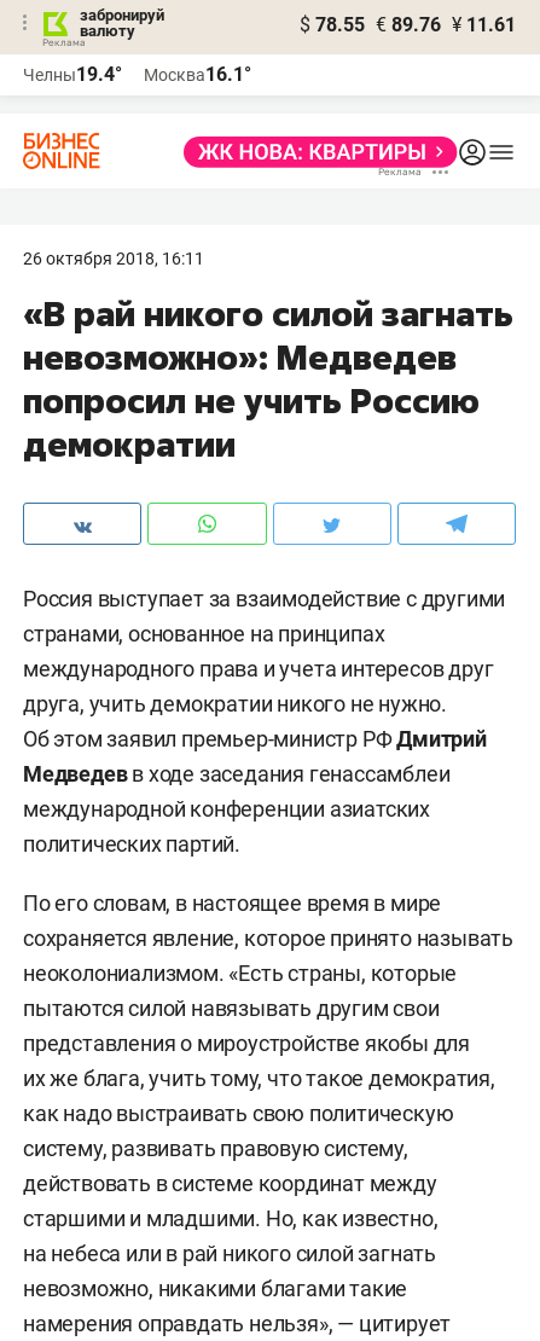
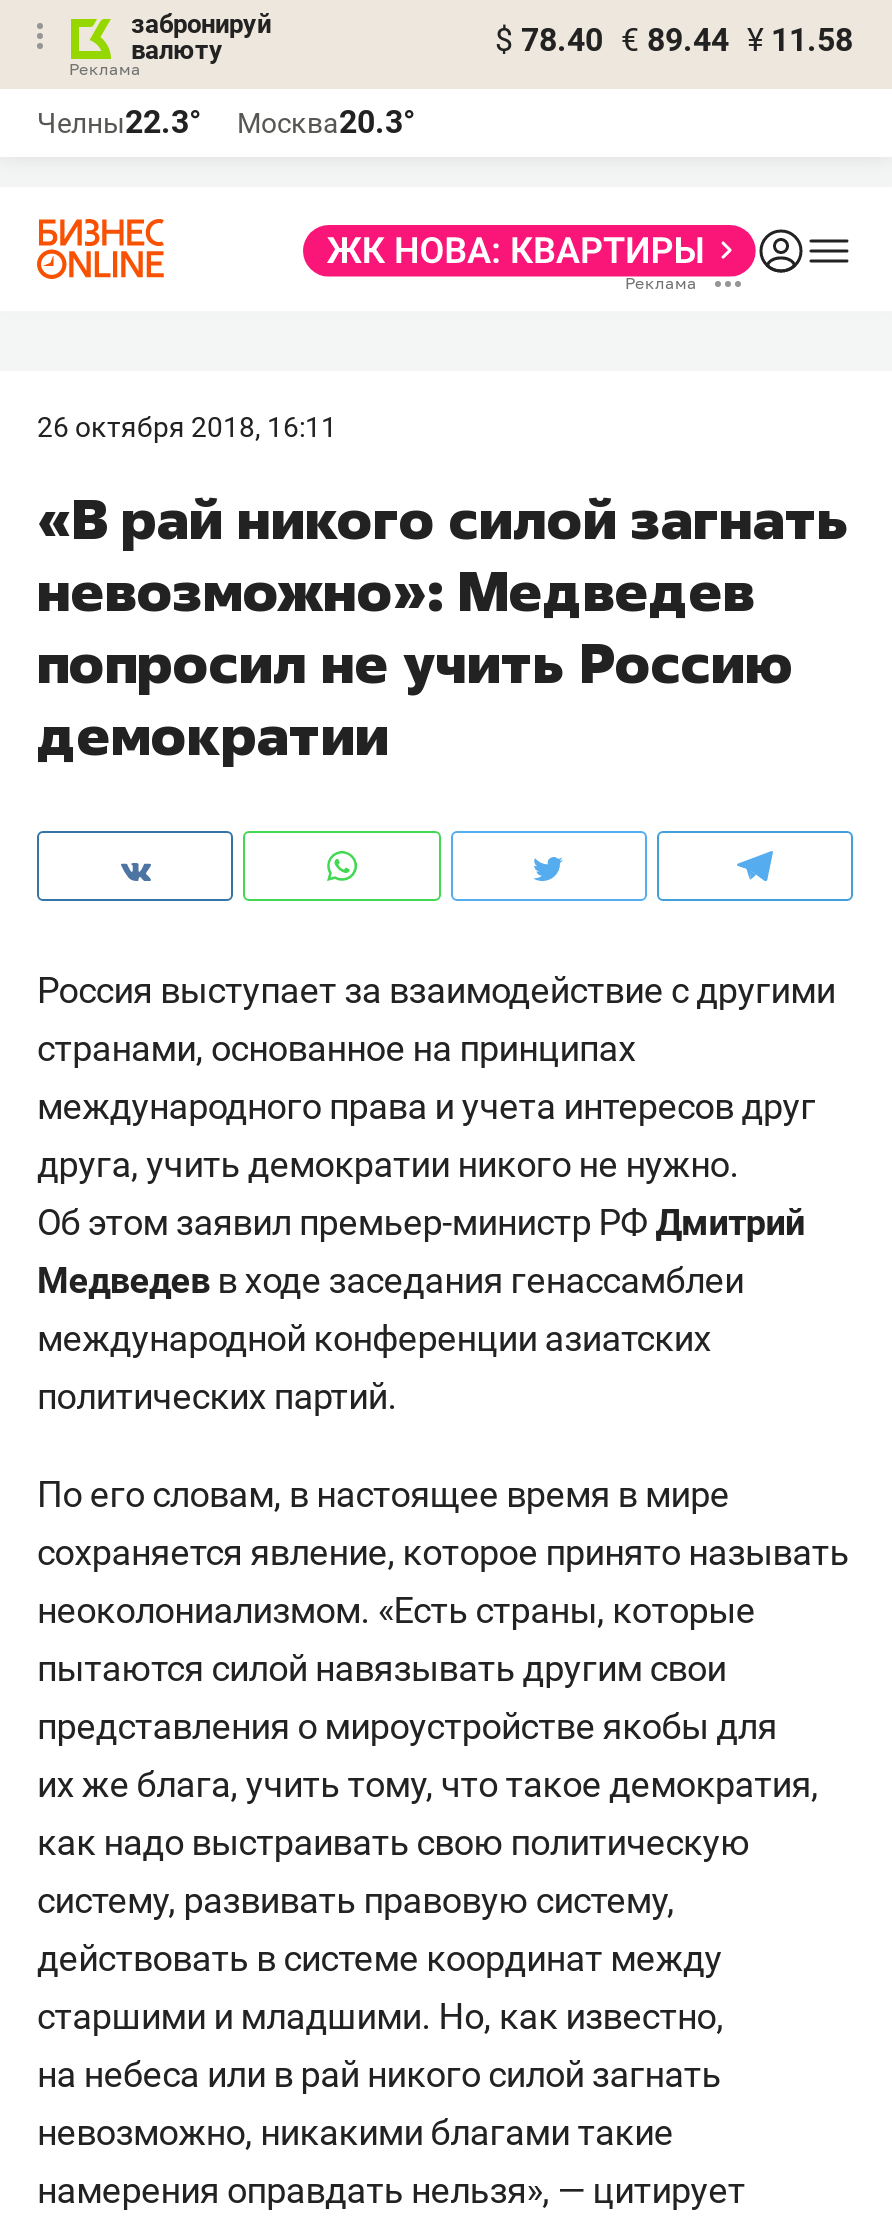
[300,13,516,36] $ 78.55 € 89.76 ¥ 11.61 -> [495,21,853,59] $ 78.40 € 89.44 ¥ 11.58
[23,63,122,86] Челны19.4° -> [37,103,201,141] Челны22.3°
[144,63,251,86] Москва16.1° -> [237,103,415,141] Москва20.3°

